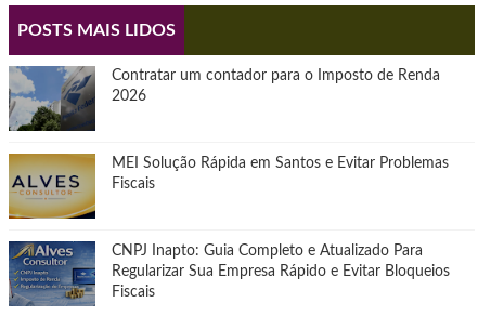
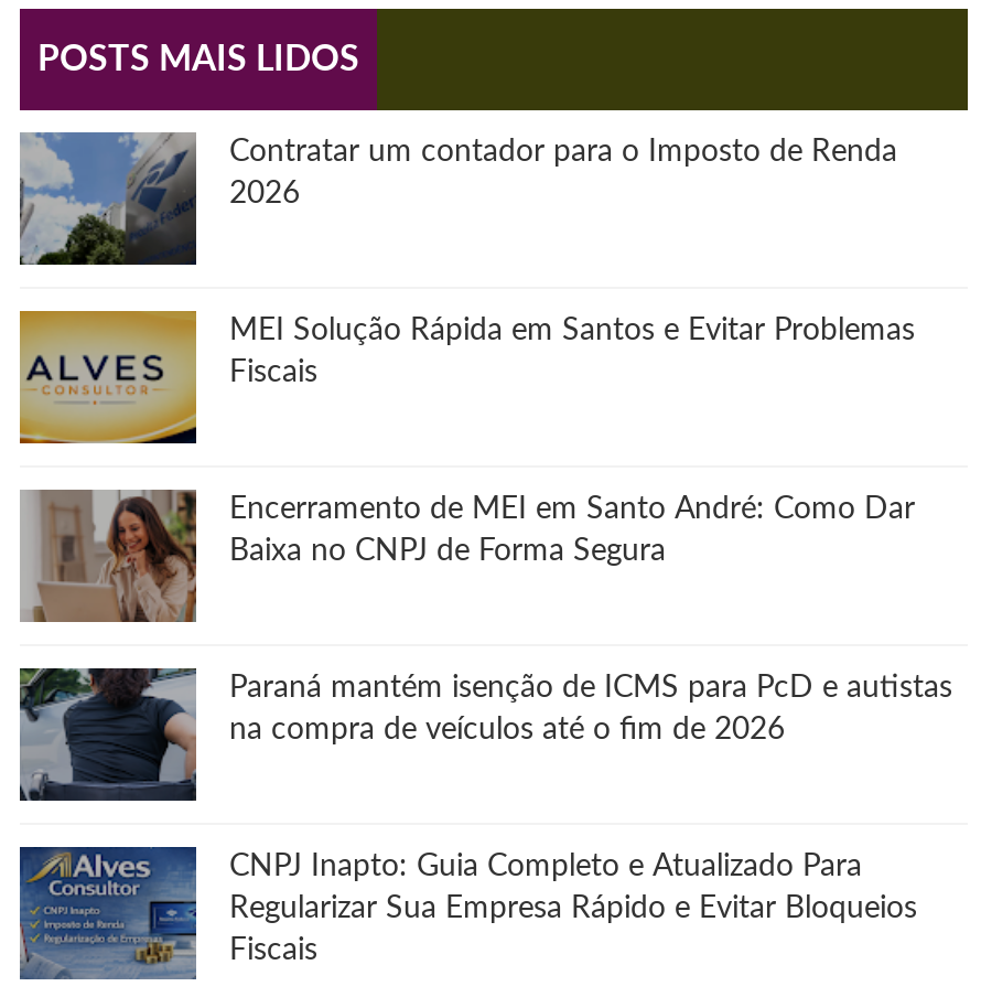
none -> [18,666,952,803] [image] | Paraná mantém isenção de ICMS para PcD e autistas | na compra de veículos até o fim de 2026
none -> [22,490,915,622] [image] | Encerramento de MEI em Santo André: Como Dar | Baixa no CNPJ de Forma Segura

